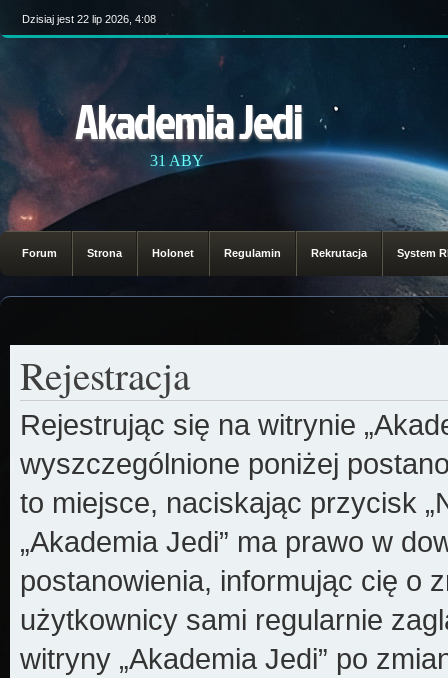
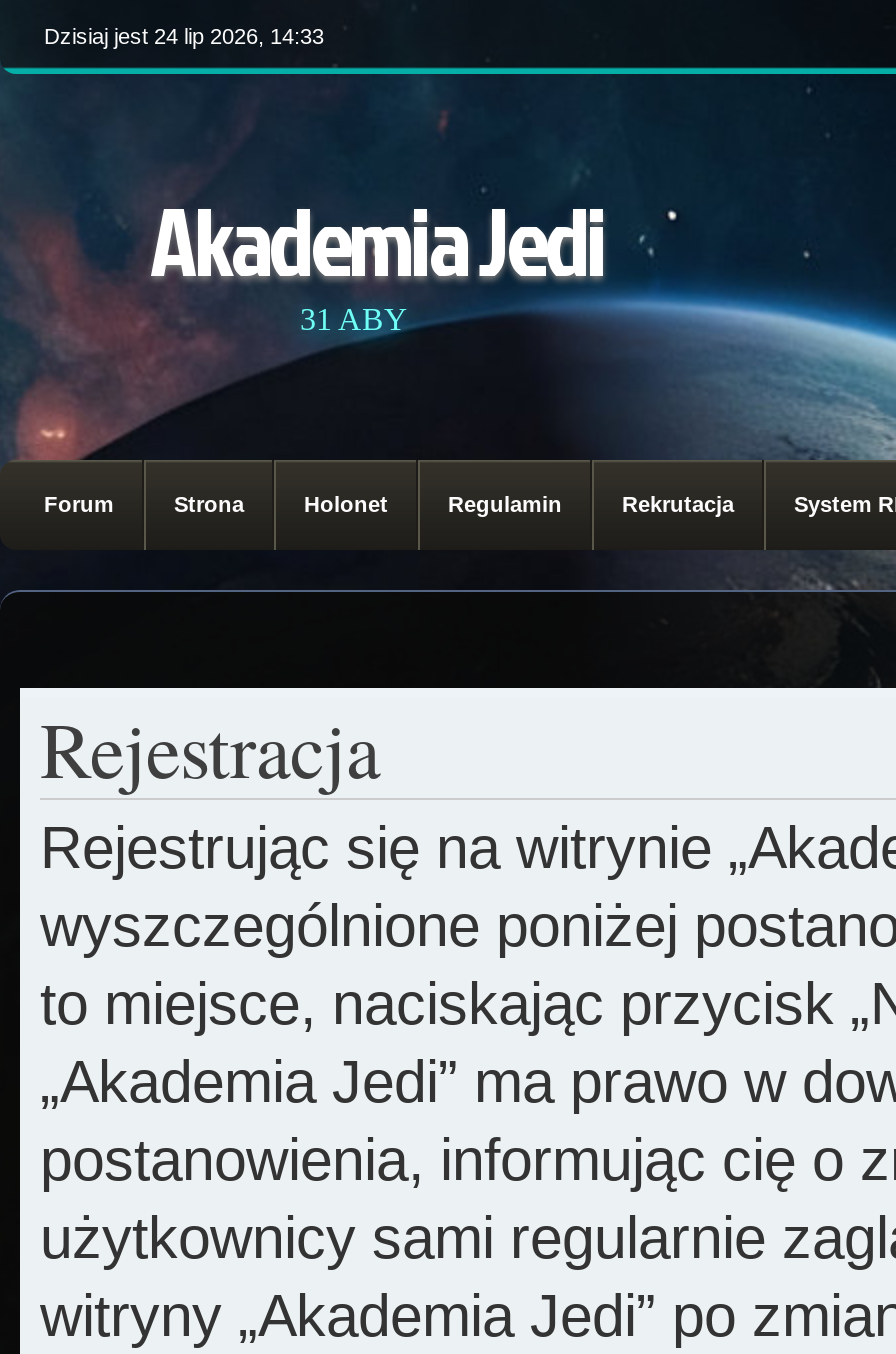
[22,13,156,25] Dzisiaj jest 22 lip 2026, 4:08 -> [44,24,324,48] Dzisiaj jest 24 lip 2026, 14:33

